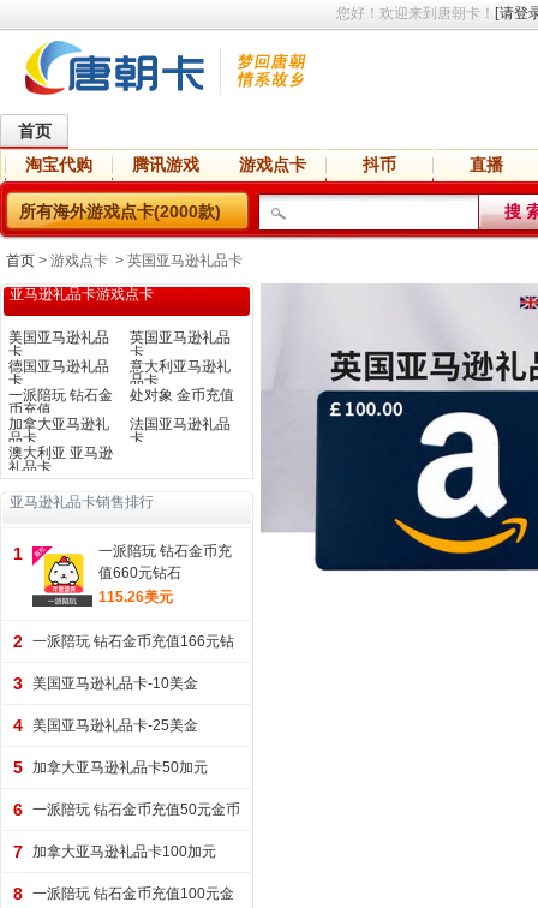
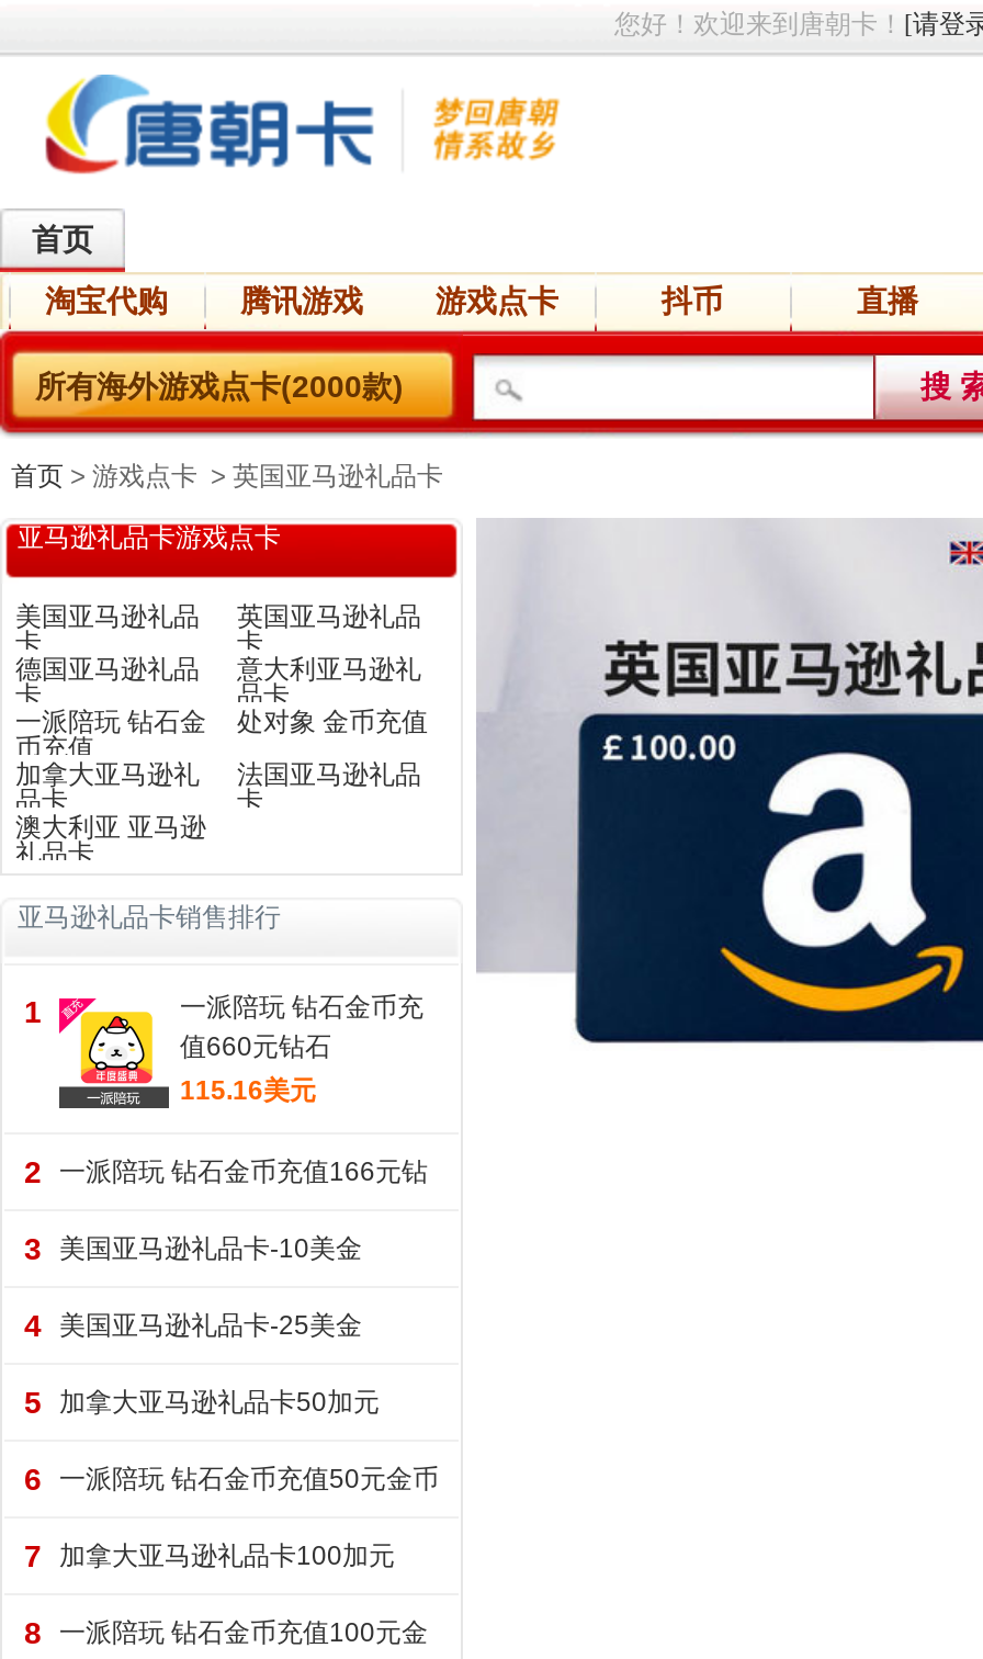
[98,589,173,605] 115.26美元 -> [180,1075,316,1106] 115.16美元

